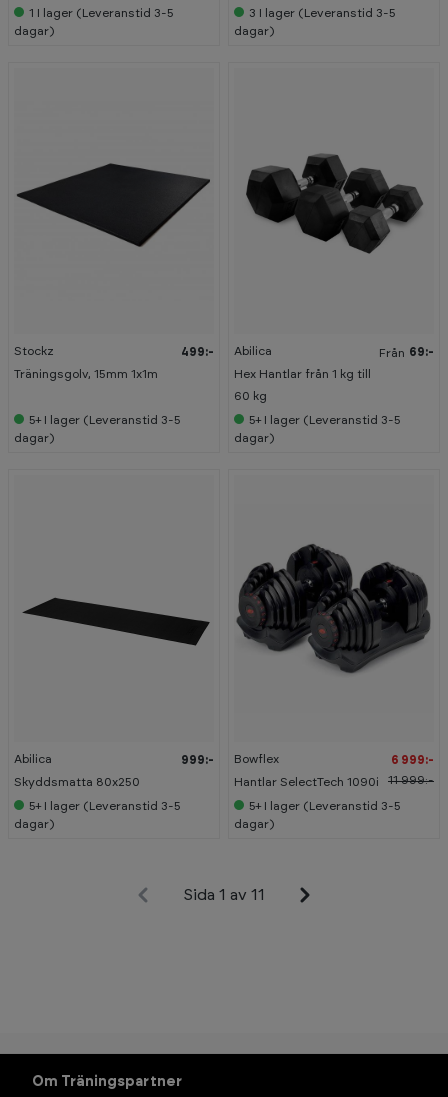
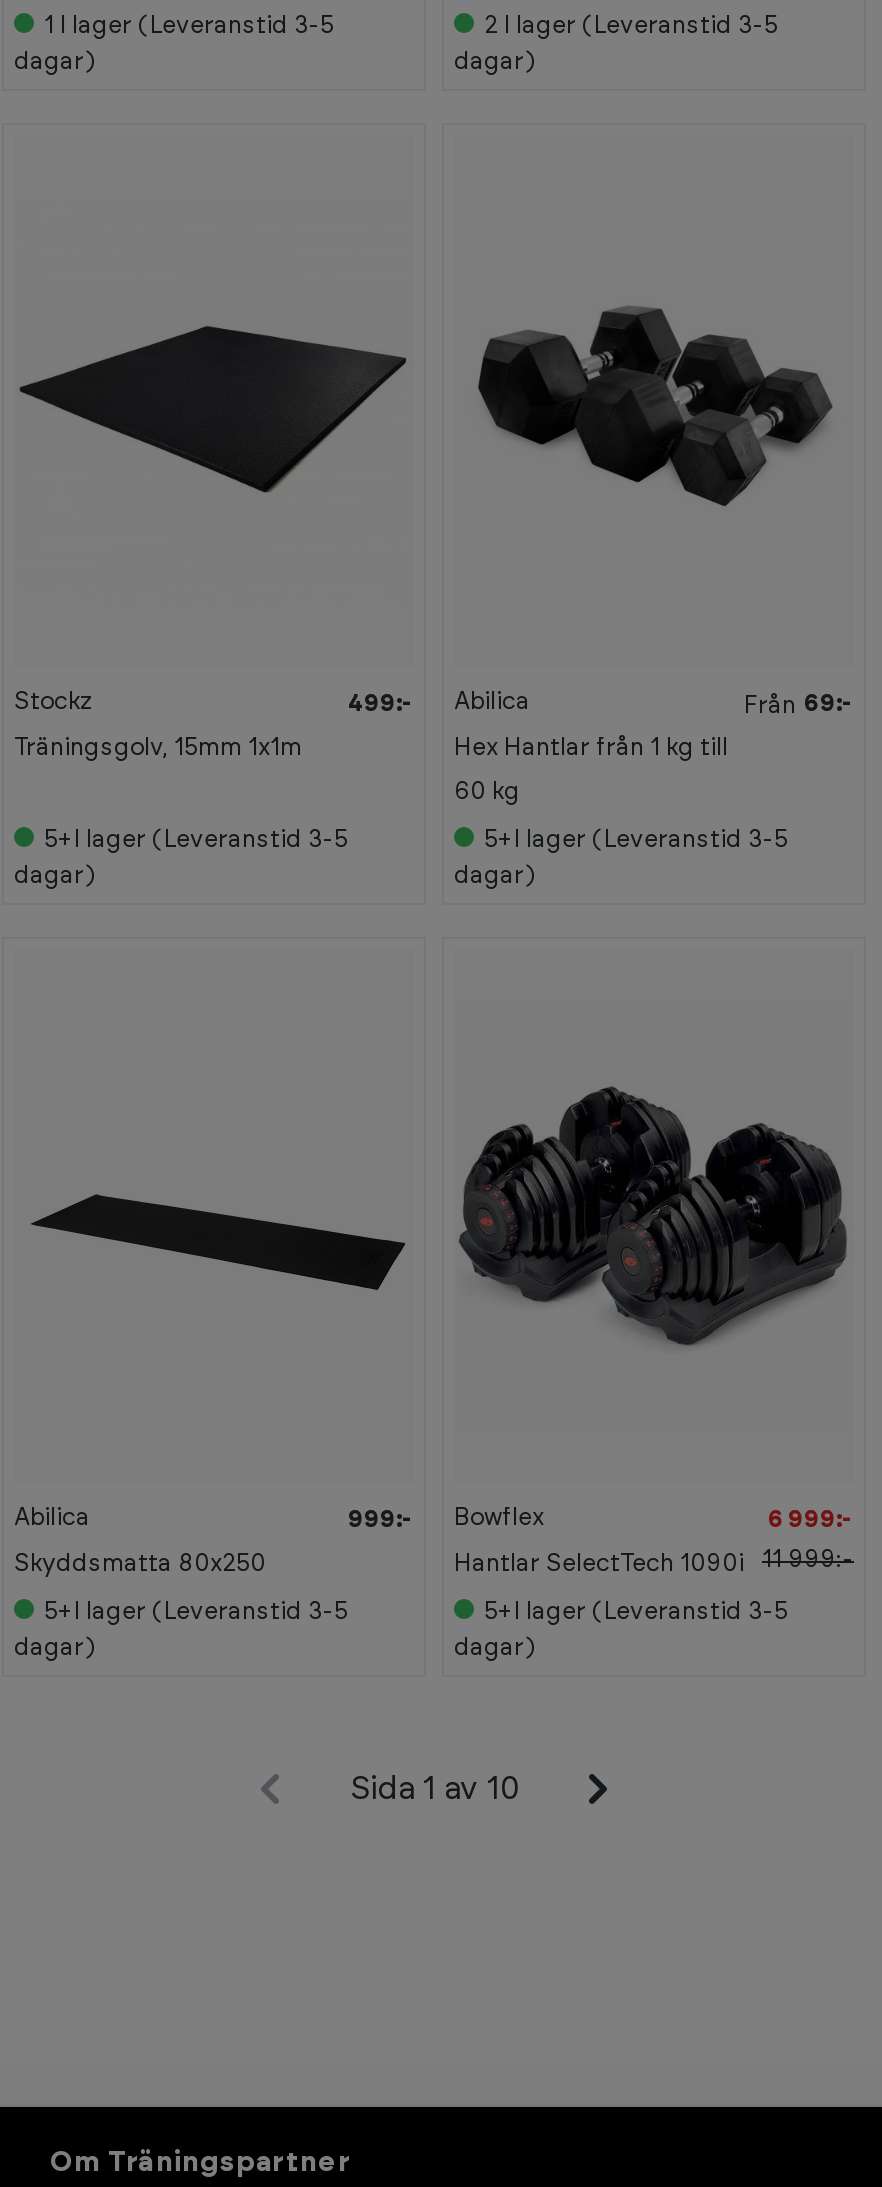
[249,7,396,19] 3 I lager (Leveranstid 3-5 -> [484,12,778,36] 2 I lager (Leveranstid 3-5
[183,887,265,903] Sida 1 av 11 -> [350,1774,518,1806] Sida 1 av 10

